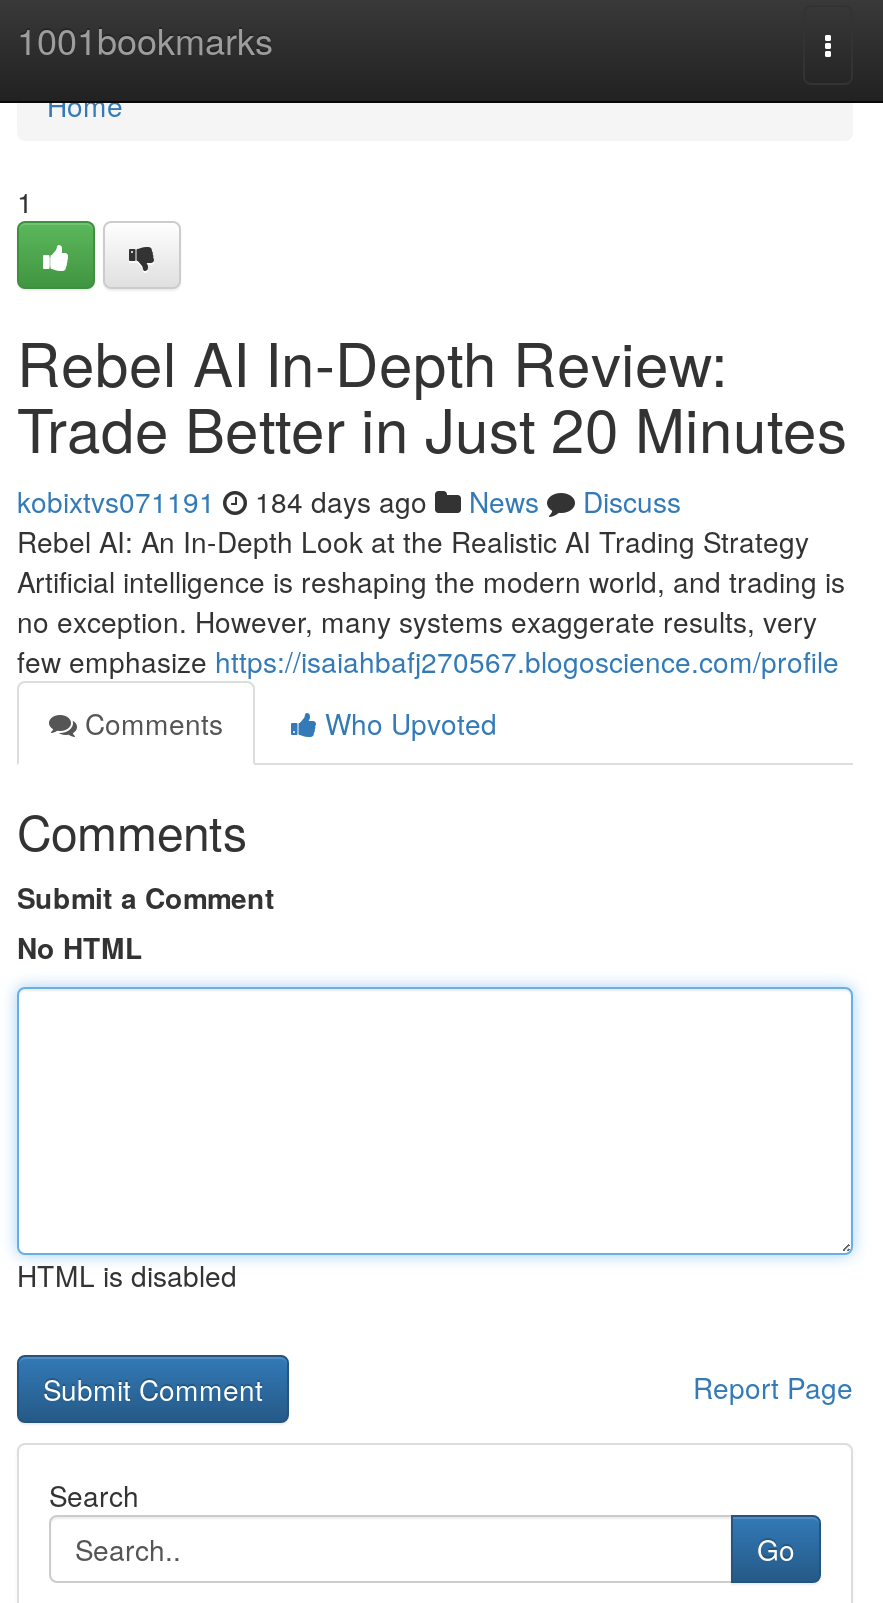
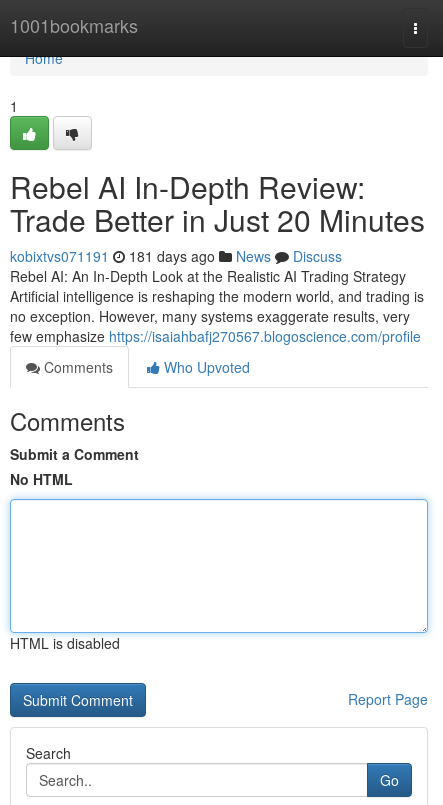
[17,481,681,521] kobixtvs071191 184 days ago News Discuss -> [10,246,342,266] kobixtvs071191 181 days ago News Discuss

